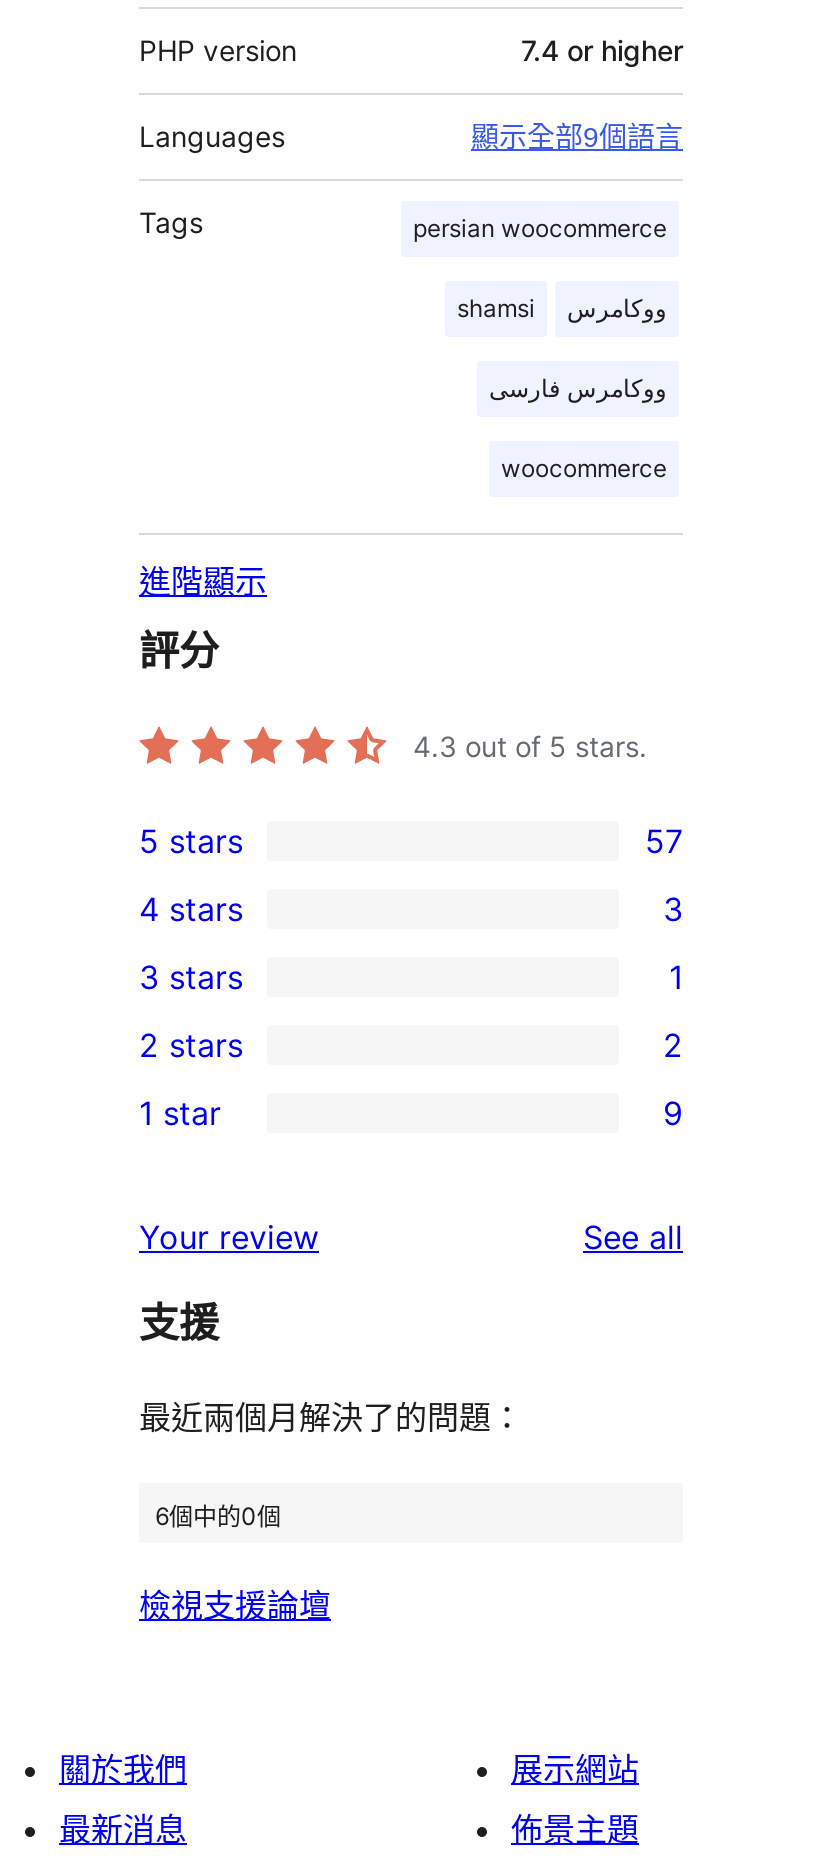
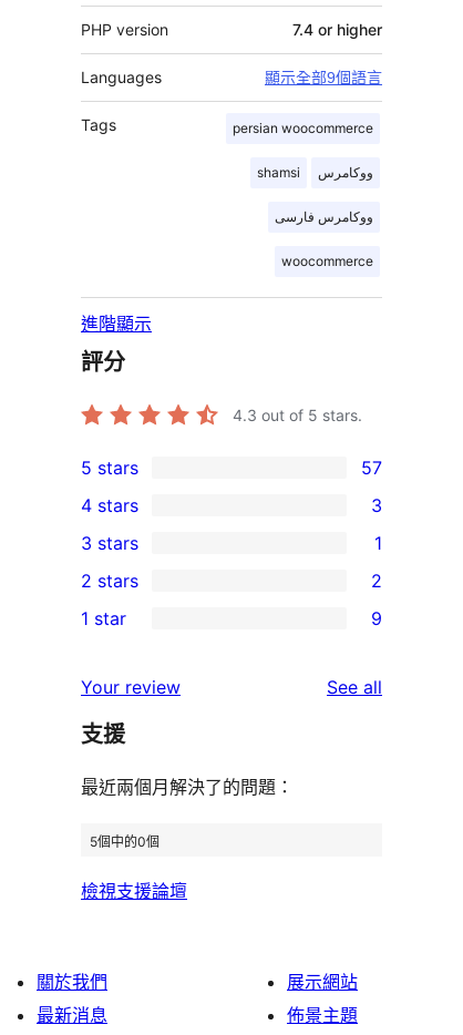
[155,1501,281,1531] 6個中的0個 -> [90,834,160,850] 5個中的0個

